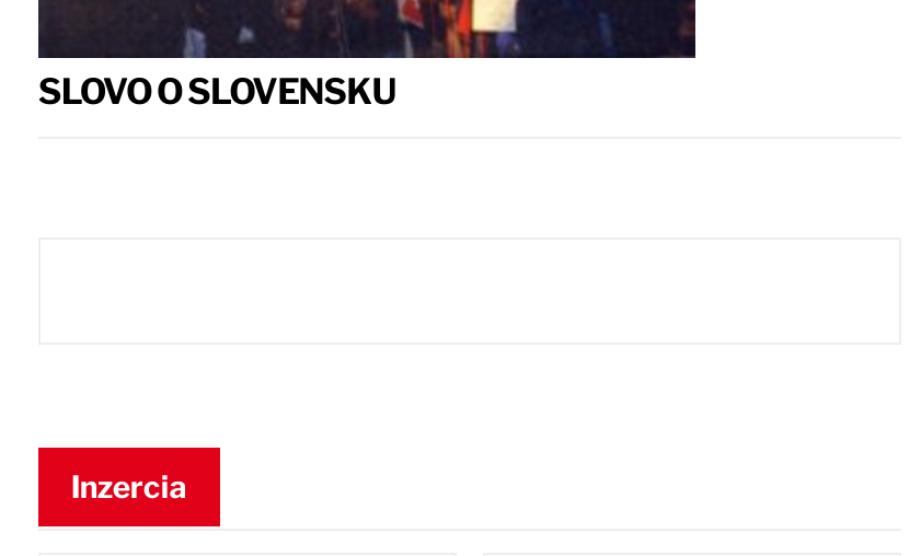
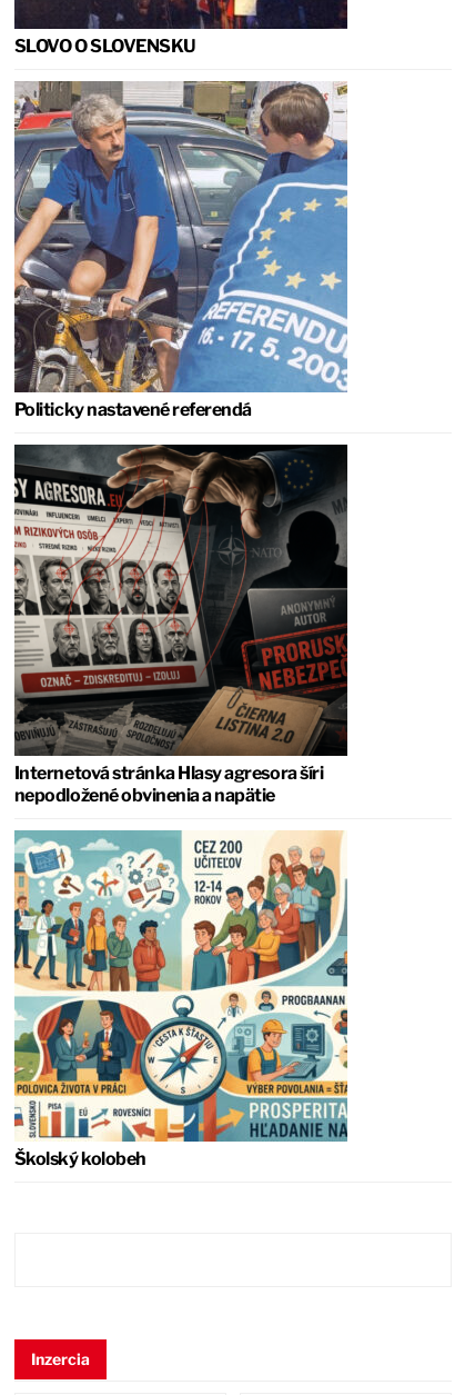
none -> [13,80,348,421] [image] | Politicky nastavené referendá
none -> [13,444,347,806] [image] | Internetová stránka Hlasy agresora šíri | nepodložené obvinenia a napätie
none -> [13,829,348,1170] [image] | Školský kolobeh

